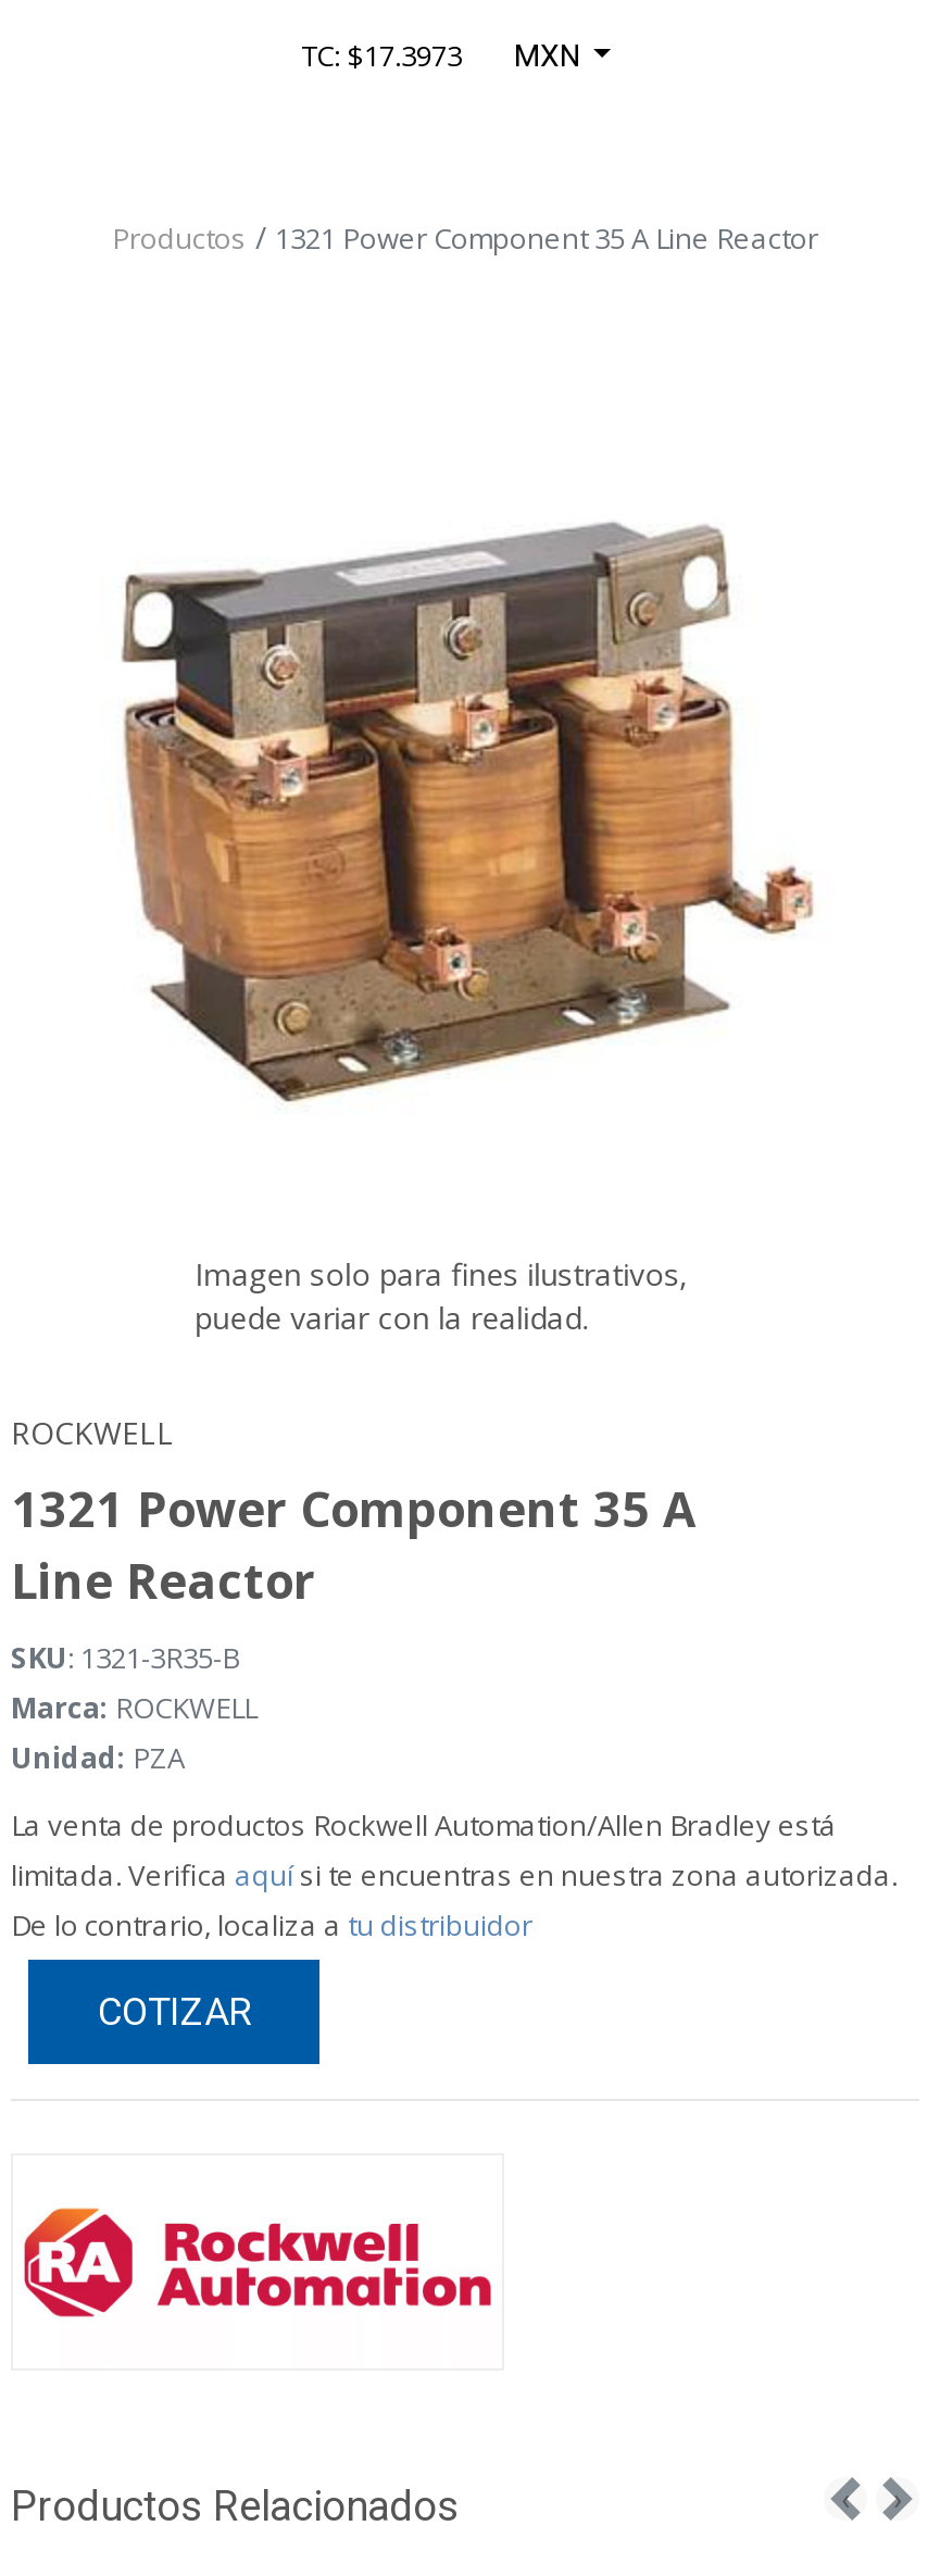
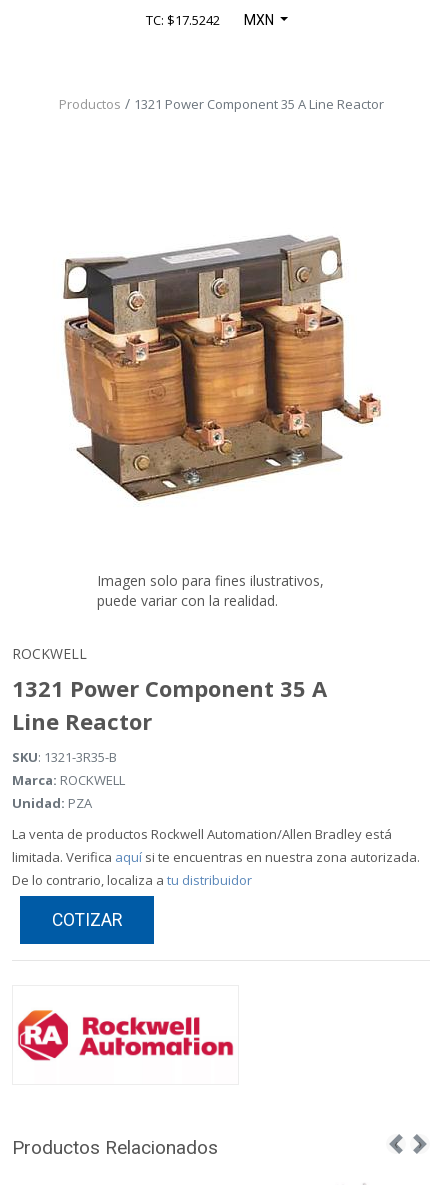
[301,36,586,75] TC: $17.3973 MXN -> [145,11,276,29] TC: $17.5242 MXN

